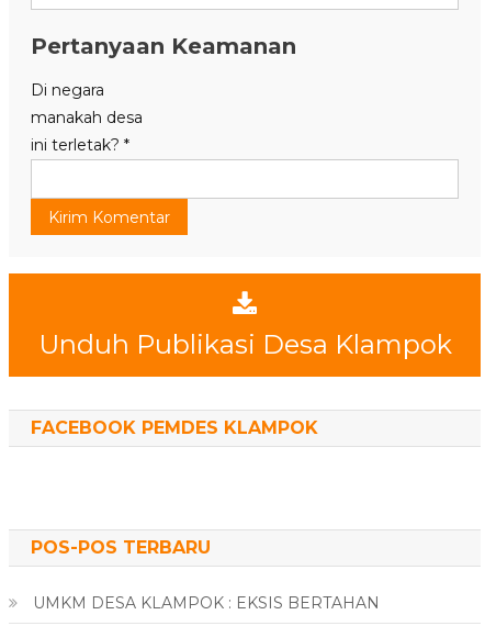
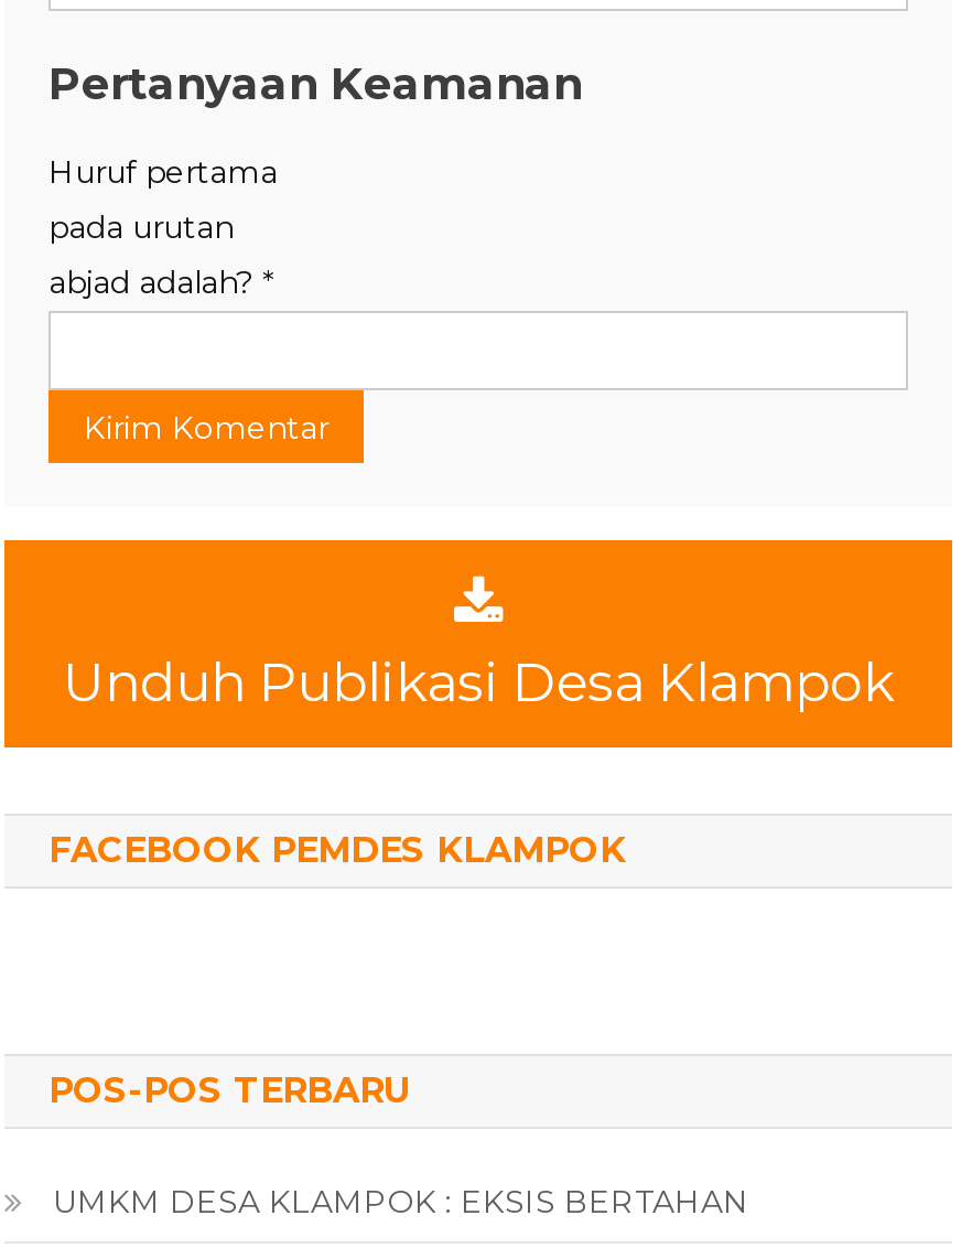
[31,80,143,155] Di negara | manakah desa | ini terletak? * -> [48,152,278,302] Huruf pertama | pada urutan | abjad adalah? *

